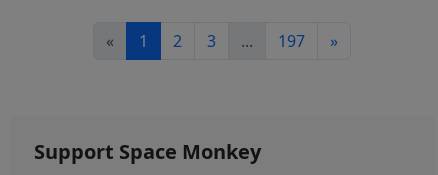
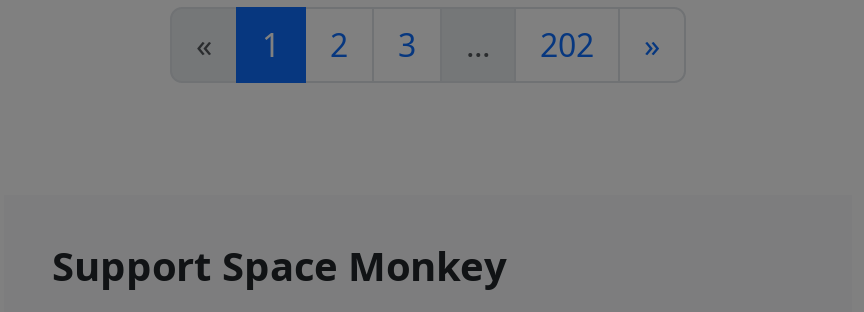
[278,30,305,52] 197 -> [540,23,594,67] 202

